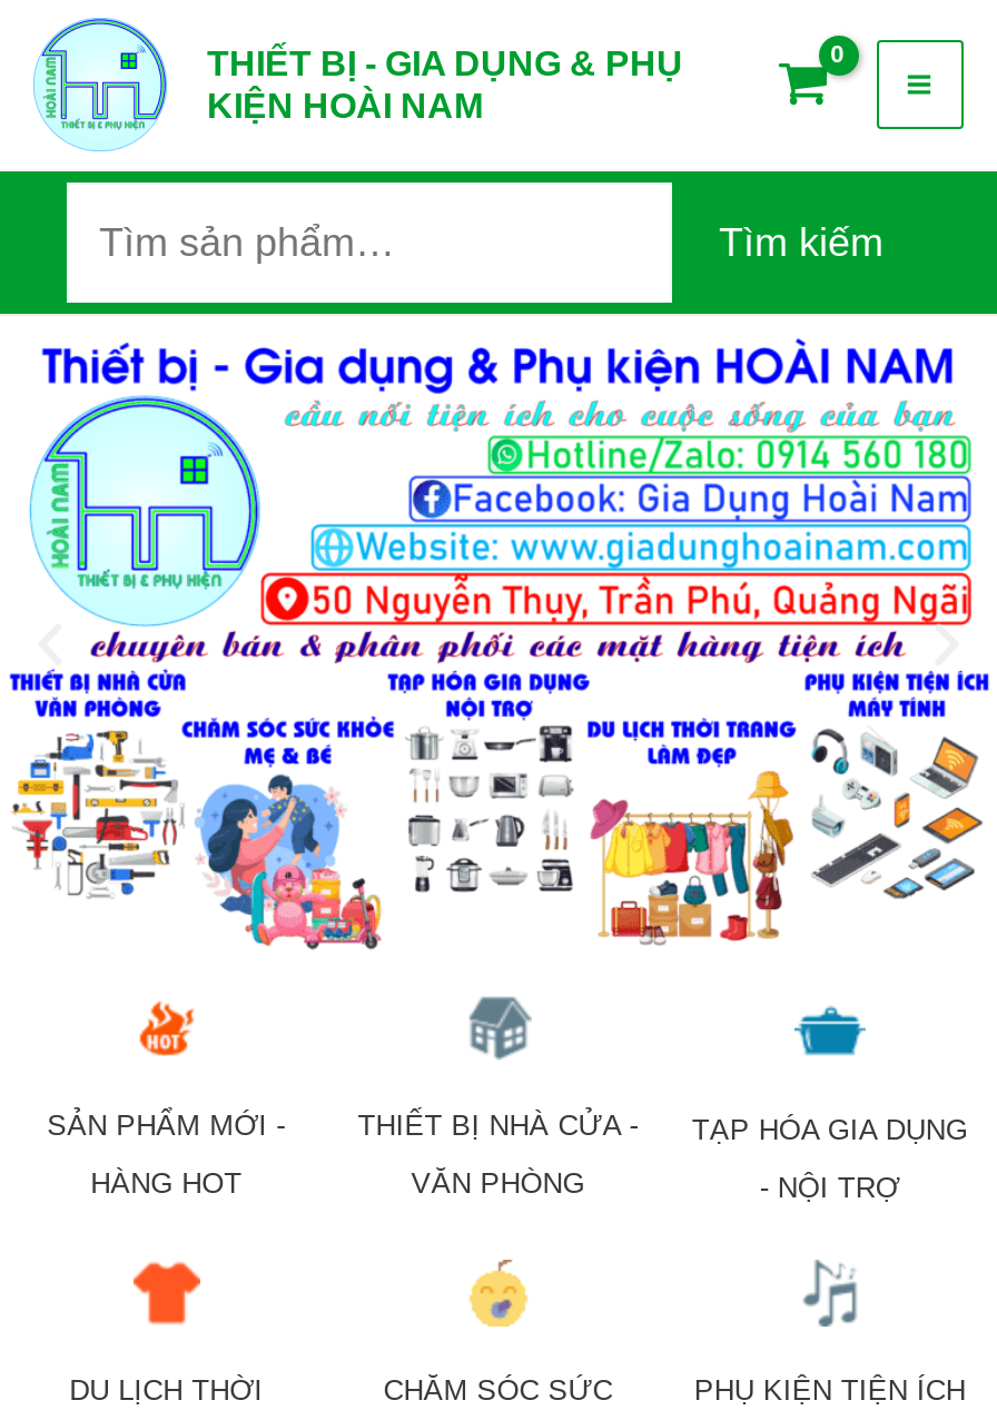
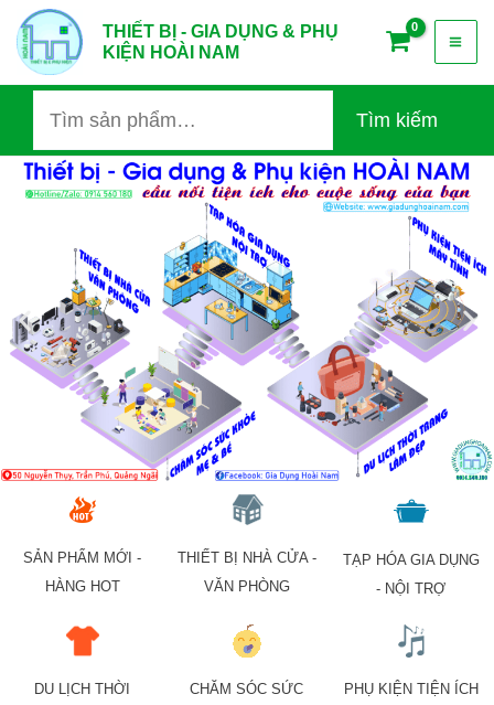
[7,318,990,970] [image] -> [3,157,491,482] [image]

